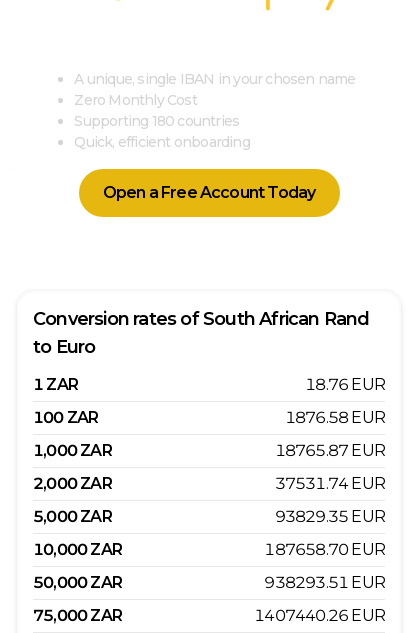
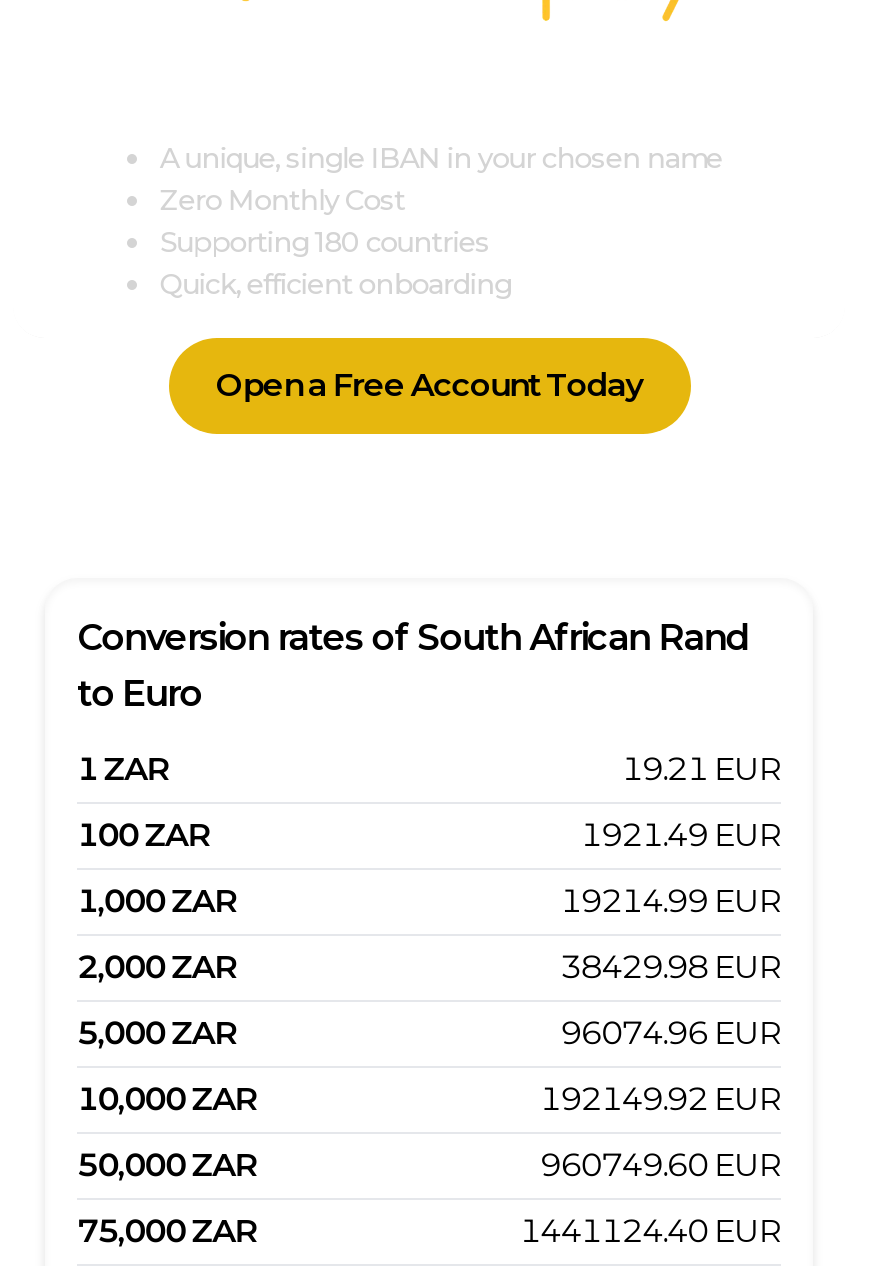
[305,375,385,394] 18.76 EUR -> [621,750,781,788] 19.21 EUR
[285,408,385,427] 1876.58 EUR -> [581,816,781,854] 1921.49 EUR
[275,441,385,460] 18765.87 EUR -> [560,882,781,920] 19214.99 EUR
[275,474,385,493] 37531.74 EUR -> [560,948,781,986] 38429.98 EUR
[275,507,385,526] 93829.35 EUR -> [560,1014,781,1052] 96074.96 EUR
[264,540,385,559] 187658.70 EUR -> [540,1080,781,1118] 192149.92 EUR
[264,573,385,592] 938293.51 EUR -> [540,1146,781,1184] 960749.60 EUR
[254,606,385,625] 1407440.26 EUR -> [519,1212,781,1250] 1441124.40 EUR

